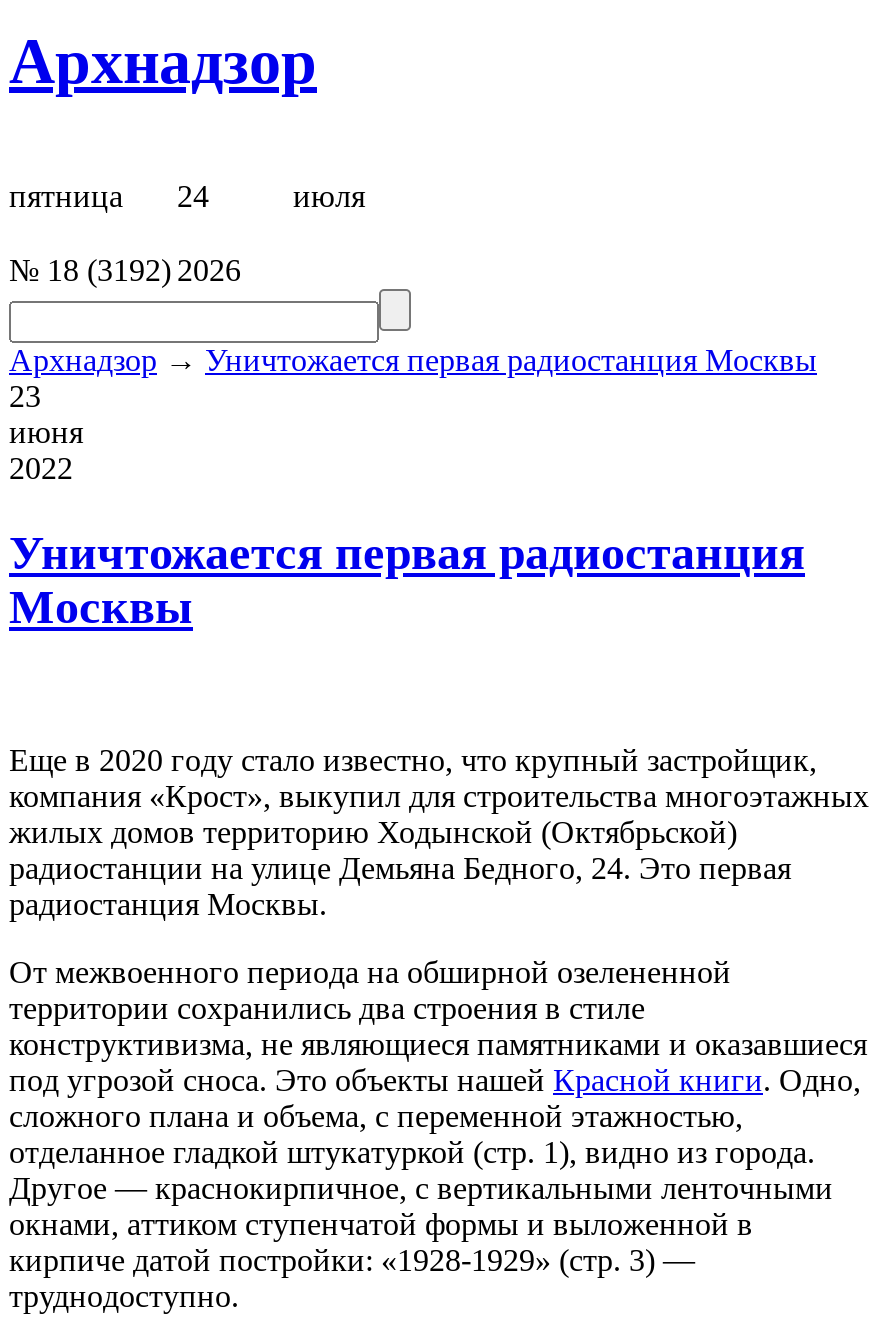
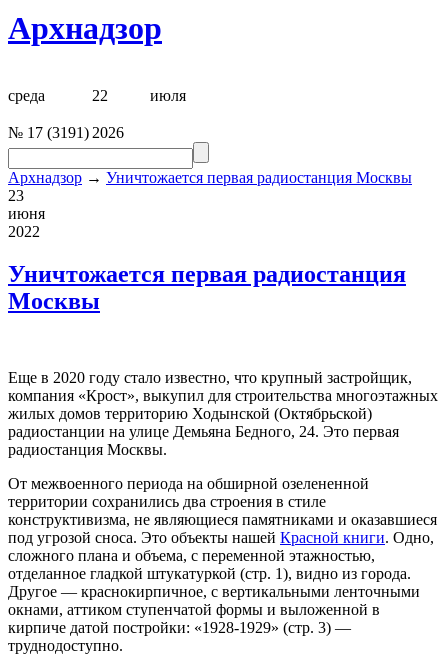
[9,179,209,213] пятница | 24 -> [8,87,108,104] среда | 22
[9,253,241,287] № 18 (3192) 2026 -> [8,124,124,141] № 17 (3191) 2026

